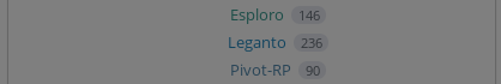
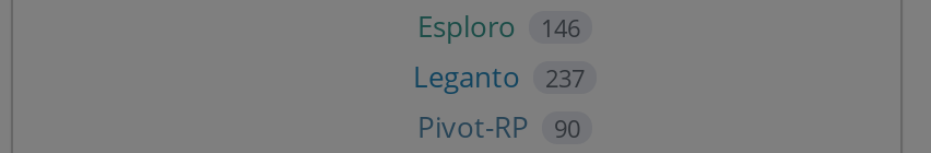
[228,31,322,52] Leganto 236 -> [413,56,585,95] Leganto 237

